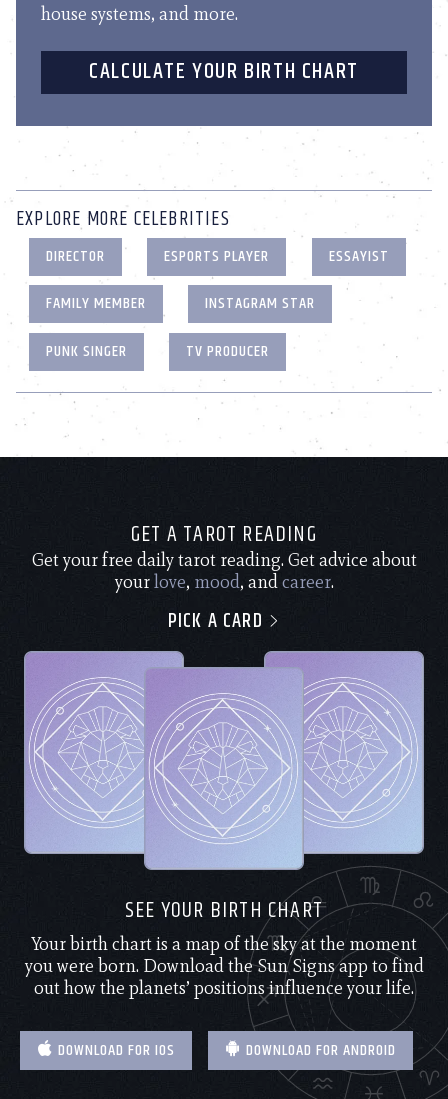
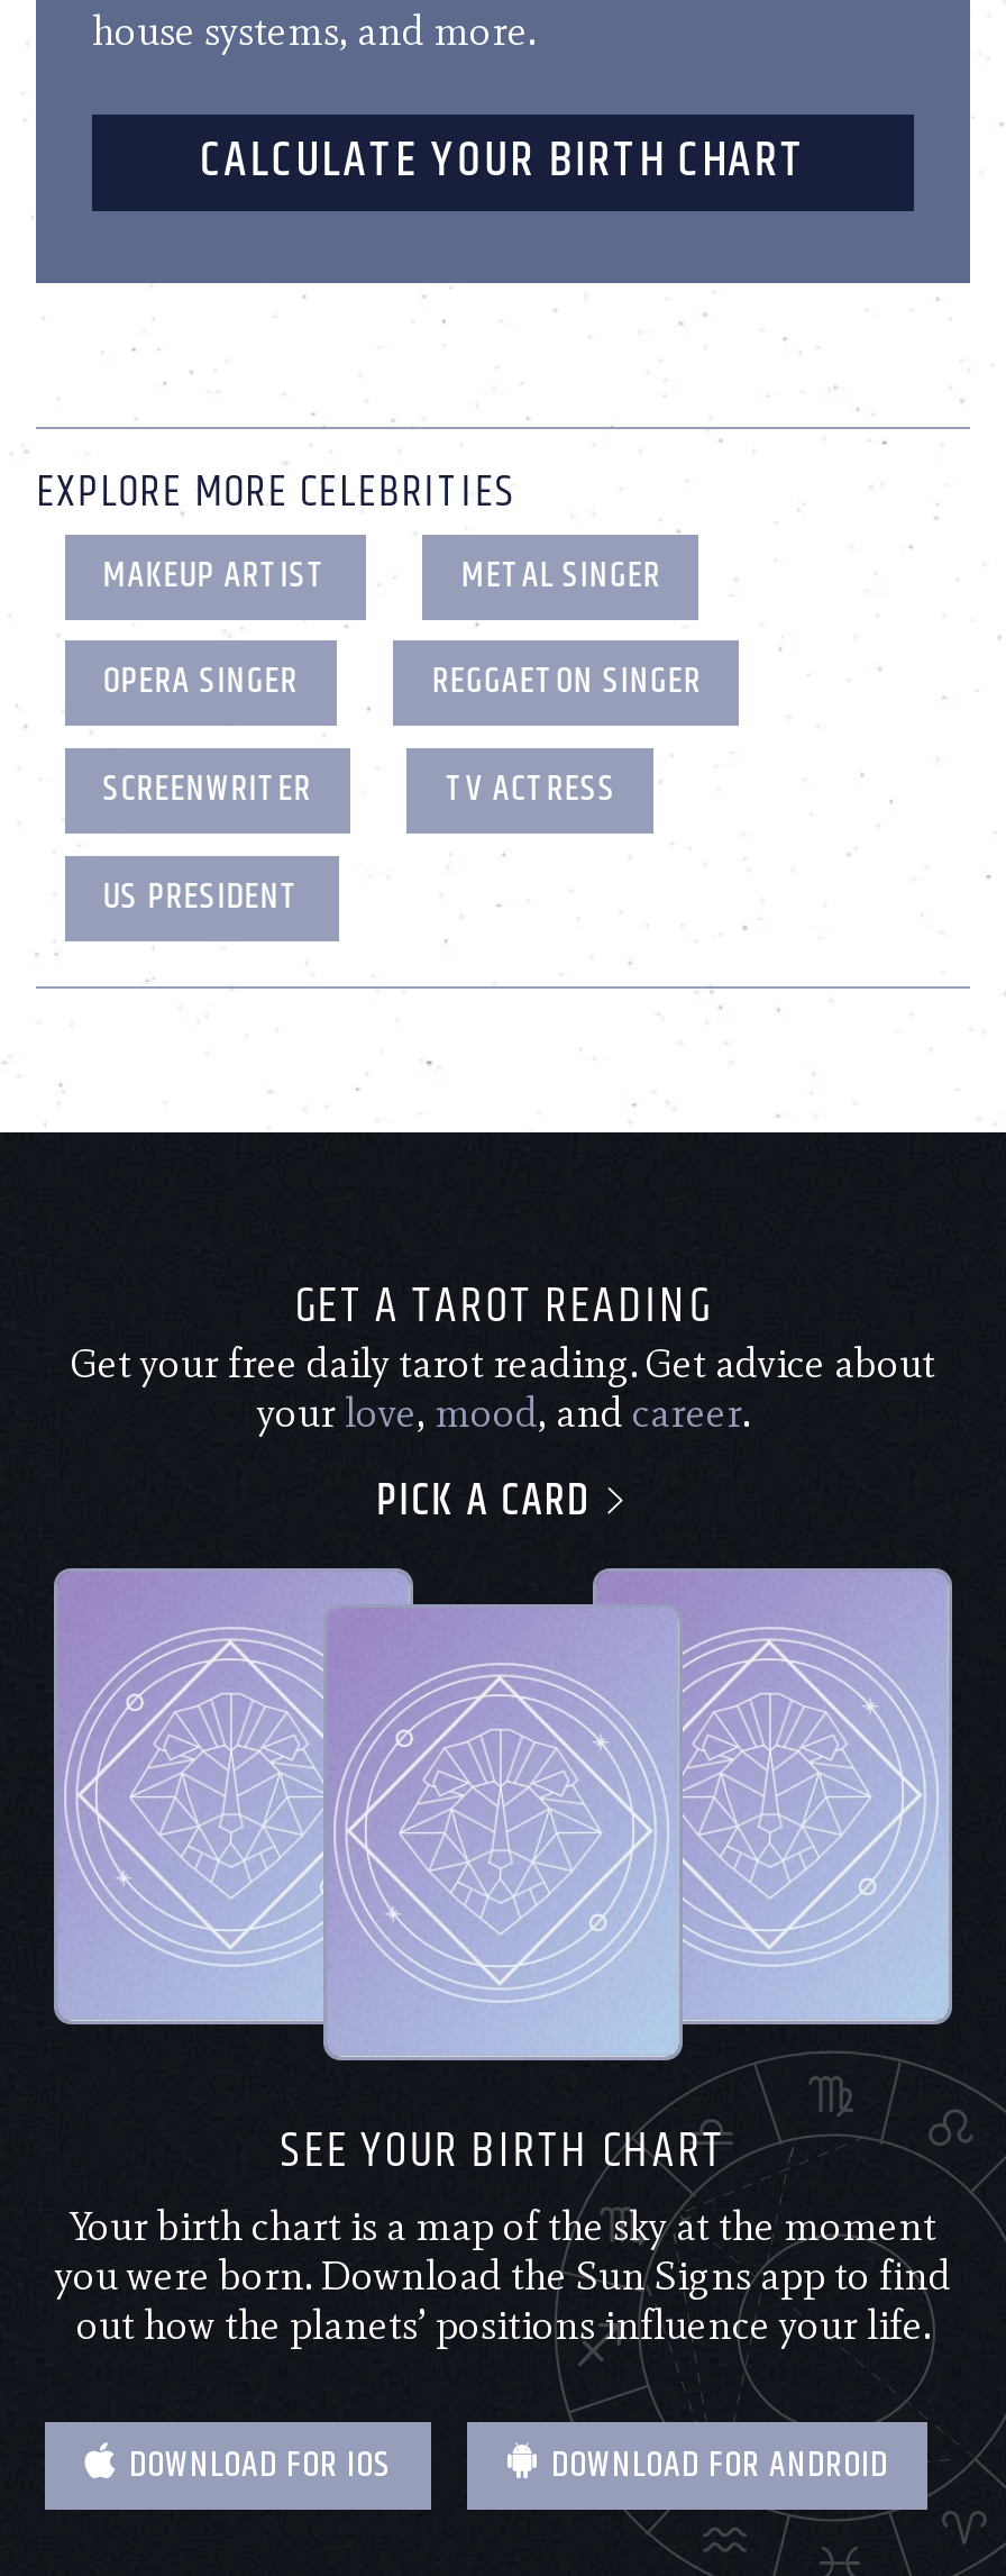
[46,244,389,364] DIRECTOR | ESPORTS PLAYER | ESSAYIST | FAMILY MEMBER | INSTAGRAM STAR | PUNK SINGER | TV PRODUCER -> [103,548,702,925] MAKEUP ARTIST | METAL SINGER | OPERA SINGER | REGGAETON SINGER | SCREENWRITER | TV ACTRESS | US PRESIDENT

